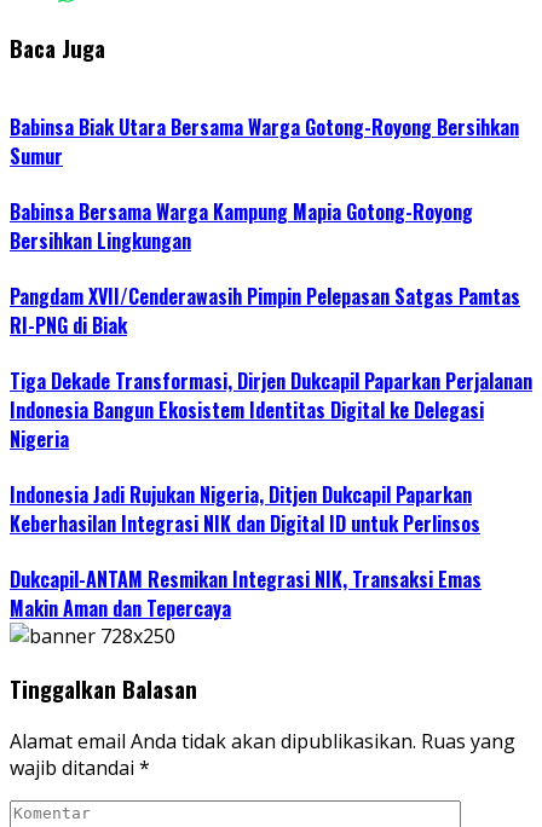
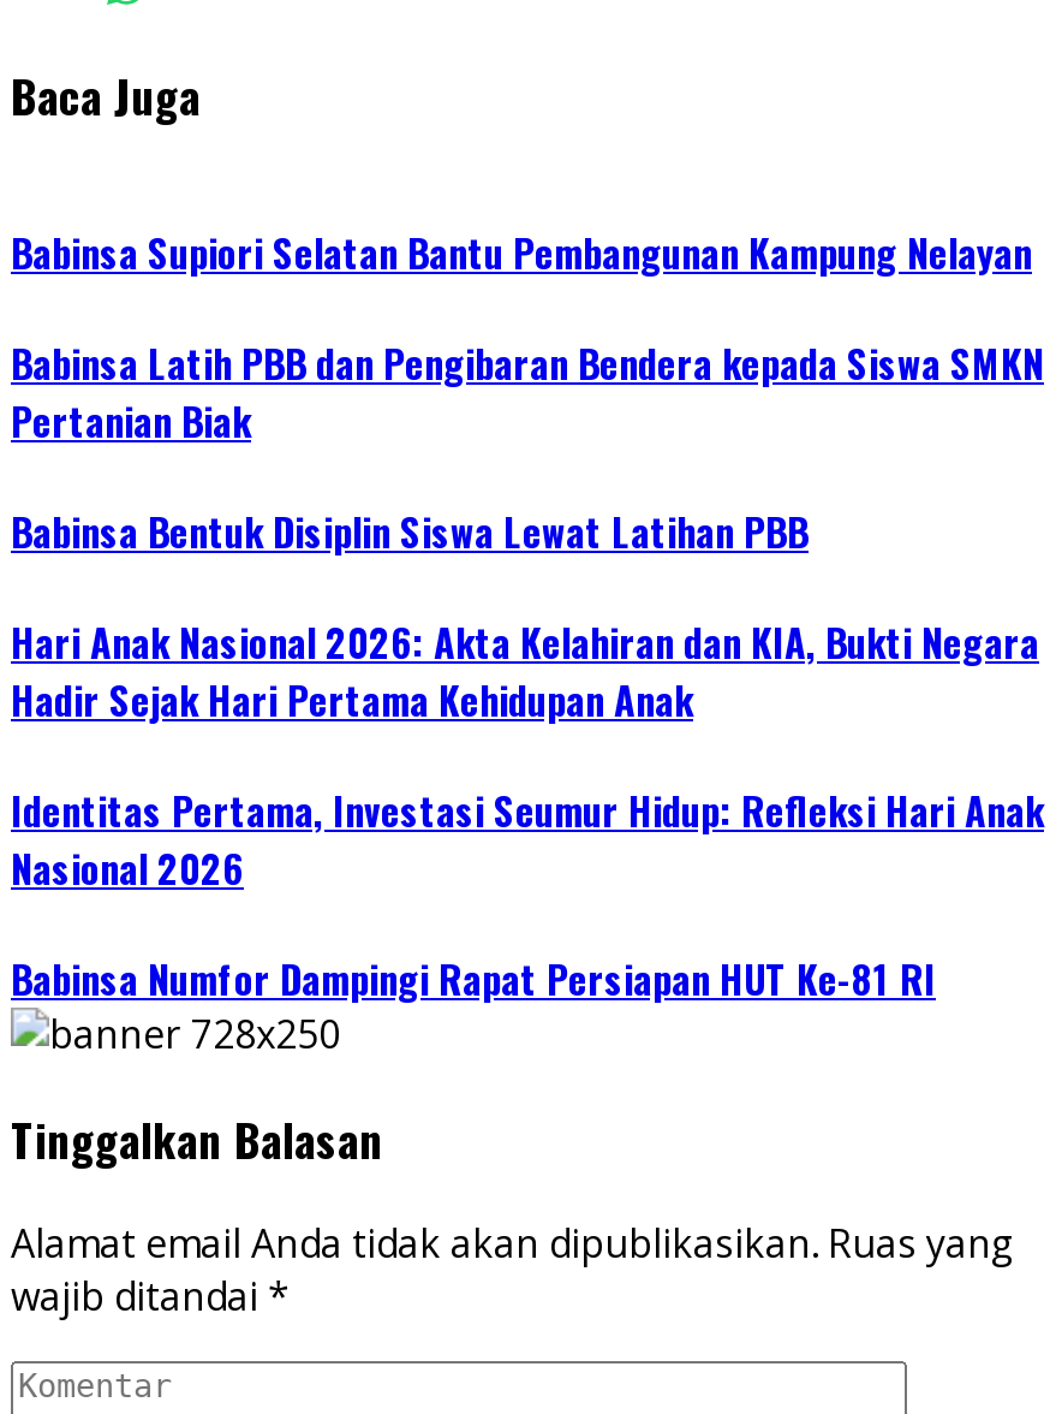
[10,113,519,171] Babinsa Biak Utara Bersama Warga Gotong-Royong Bersihkan | Sumur -> [11,224,1032,282] Babinsa Supiori Selatan Bantu Pembangunan Kampung Nelayan
[10,197,473,255] Babinsa Bersama Warga Kampung Mapia Gotong-Royong | Bersihkan Lingkungan -> [11,335,1044,450] Babinsa Latih PBB dan Pengibaran Bendera kepada Siswa SMKN | Pertanian Biak
[10,282,520,340] Pangdam XVII/Cenderawasih Pimpin Pelepasan Satgas Pamtas | RI-PNG di Biak -> [11,503,809,561] Babinsa Bentuk Disiplin Siswa Lewat Latihan PBB
[10,367,532,454] Tiga Dekade Transformasi, Dirjen Dukcapil Paparkan Perjalanan | Indonesia Bangun Ekosistem Identitas Digital ke Delegasi | Nigeria -> [11,614,1039,729] Hari Anak Nasional 2026: Akta Kelahiran dan KIA, Bukti Negara | Hadir Sejak Hari Pertama Kehidupan Anak
[10,480,480,538] Indonesia Jadi Rujukan Nigeria, Ditjen Dukcapil Paparkan | Keberhasilan Integrasi NIK dan Digital ID untuk Perlinsos -> [11,782,1044,898] Identitas Pertama, Investasi Seumur Hidup: Refleksi Hari Anak | Nasional 2026
[10,565,482,623] Dukcapil-ANTAM Resmikan Integrasi NIK, Transaksi Emas | Makin Aman dan Tepercaya -> [11,951,936,1008] Babinsa Numfor Dampingi Rapat Persiapan HUT Ke-81 RI

